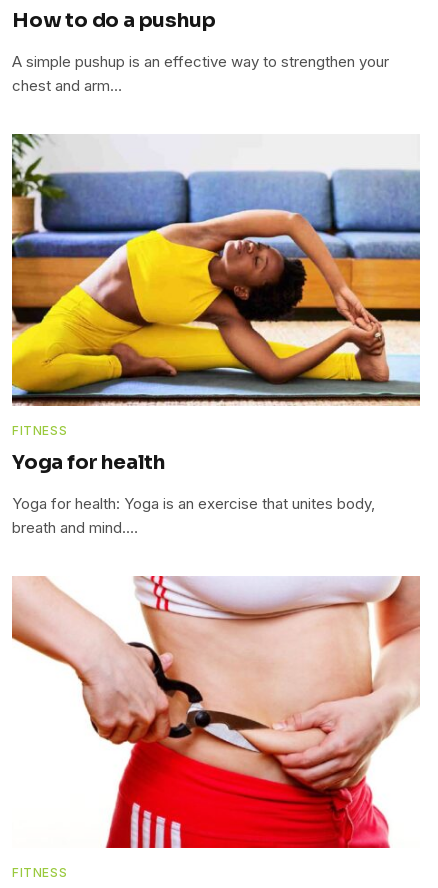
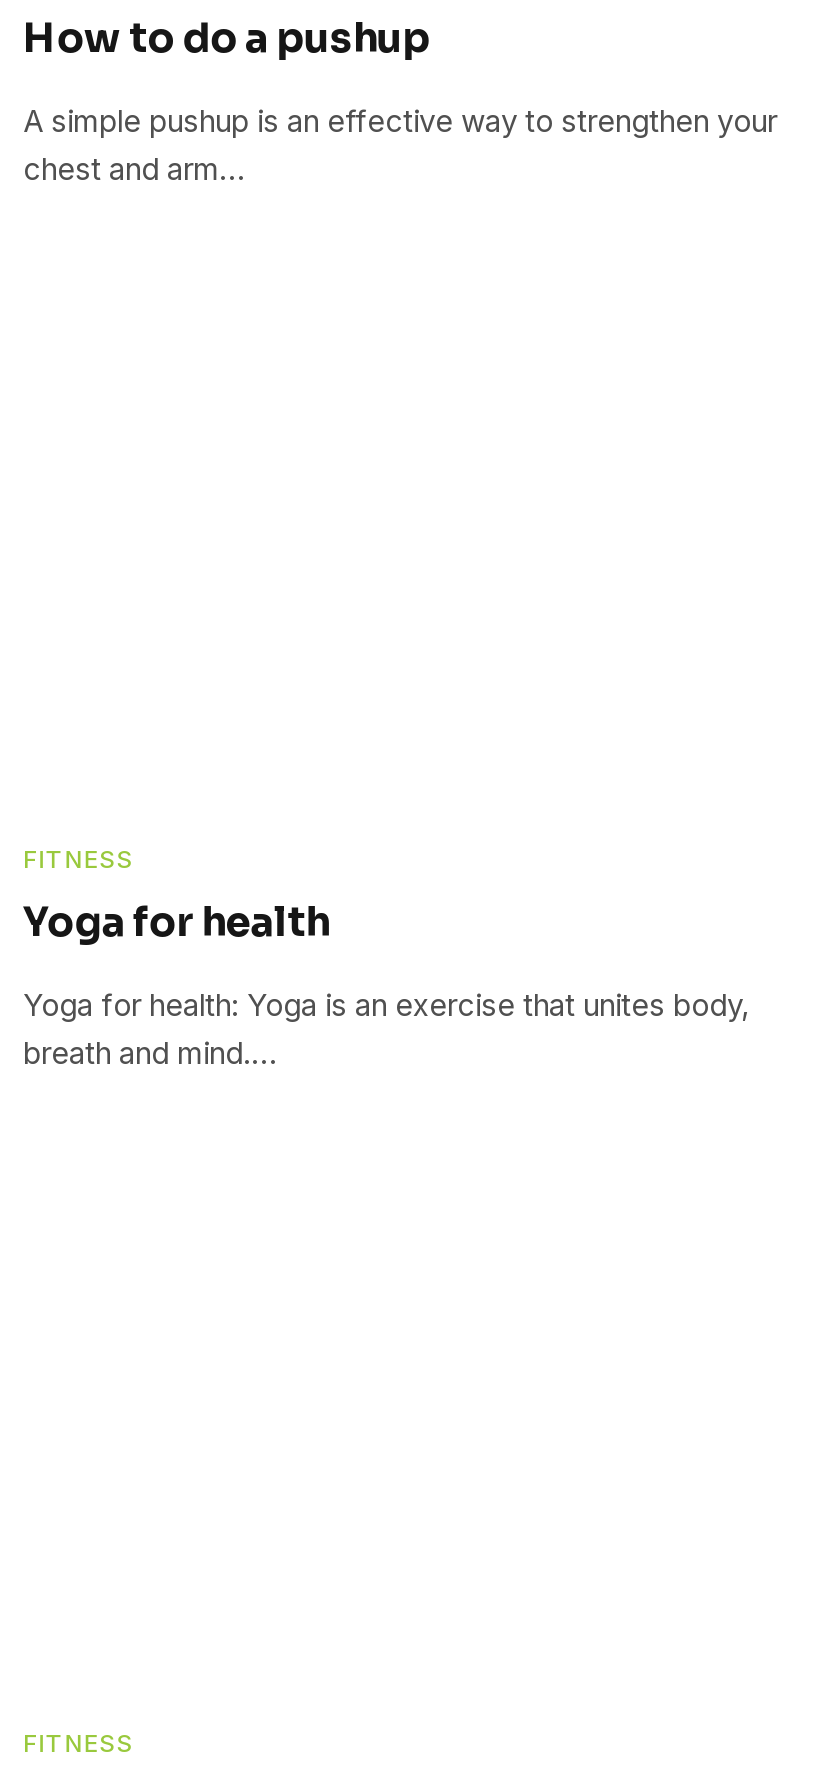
[11,133,421,407] [image] -> none
[11,575,421,849] [image] -> none

